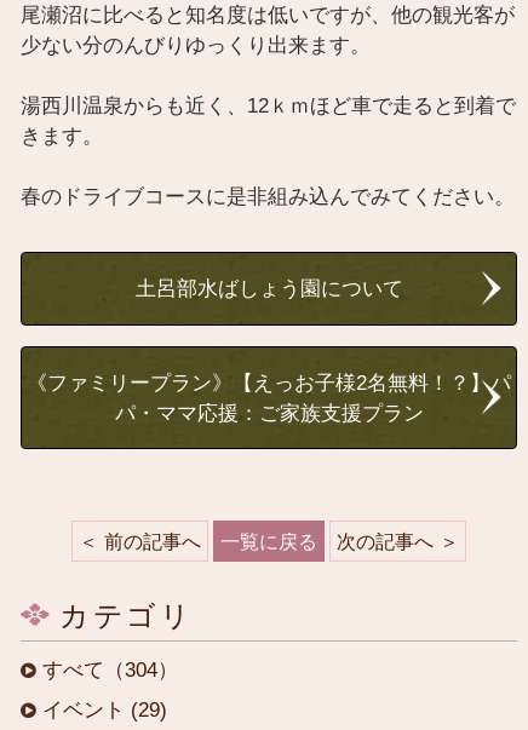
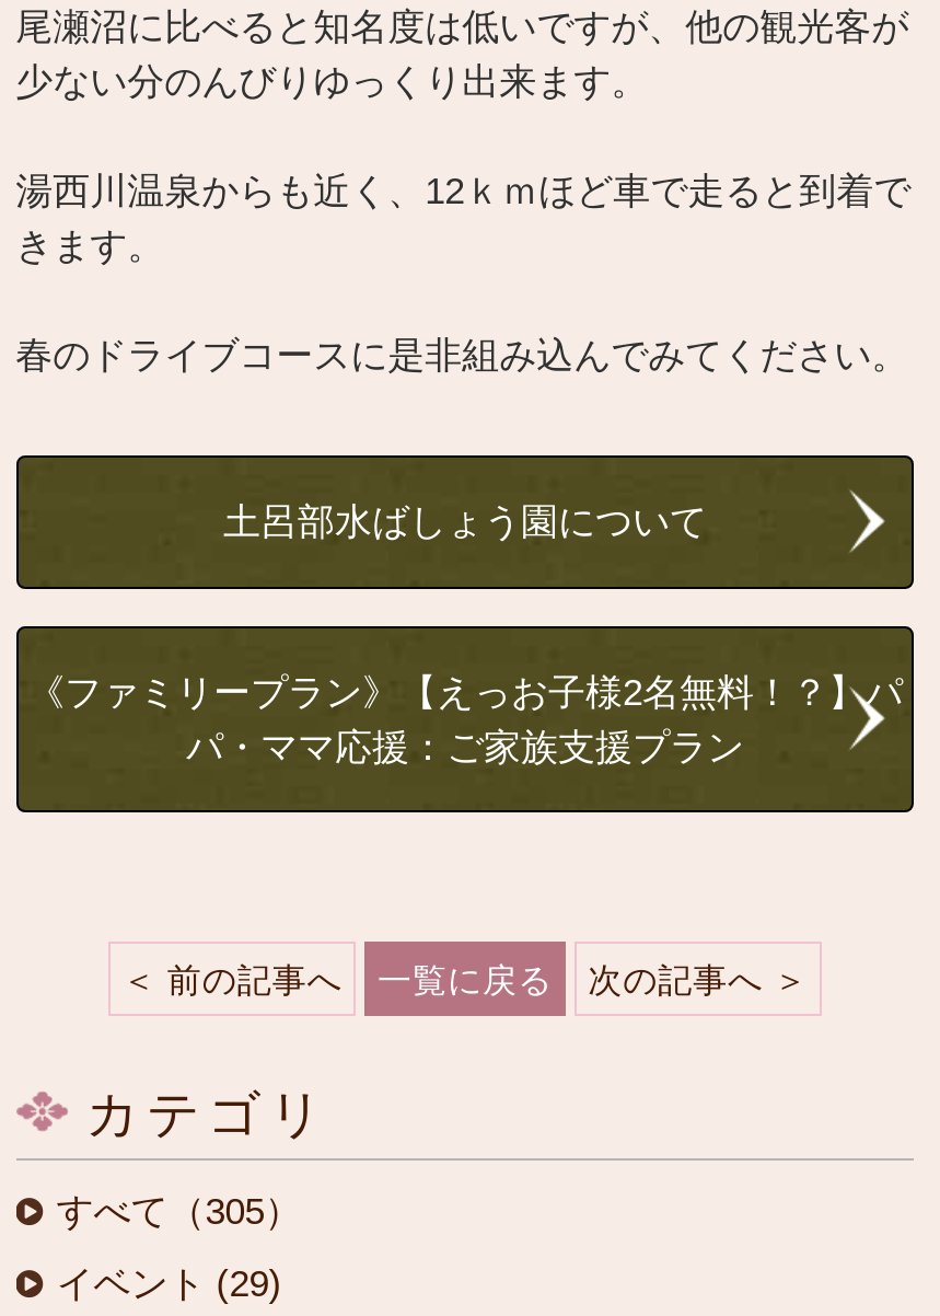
[43,659,178,682] すべて（304） -> [56,1192,302,1233] すべて（305）

